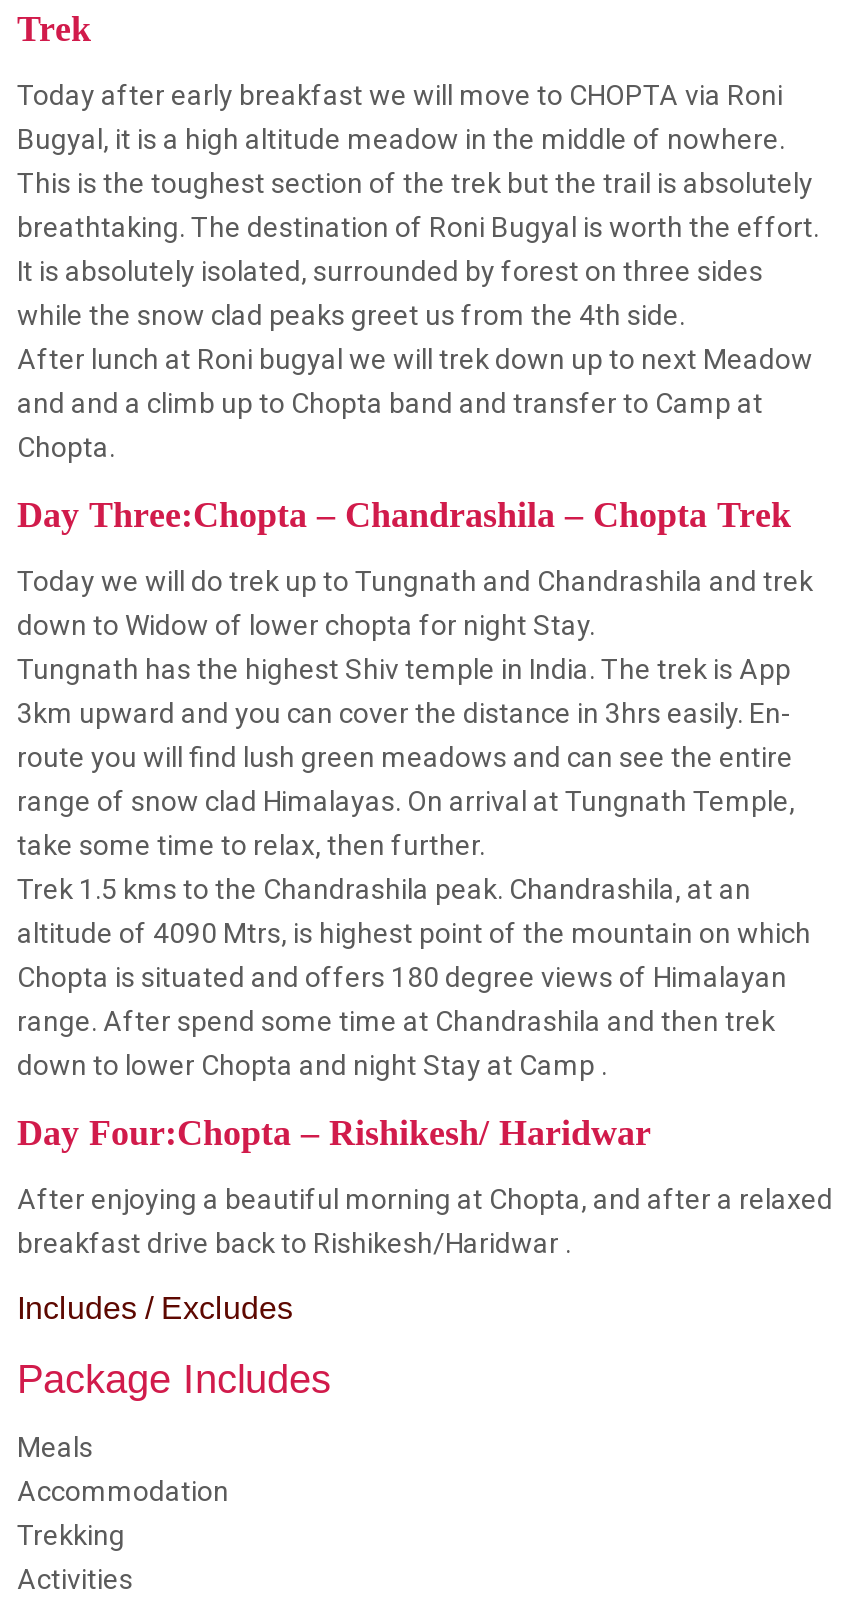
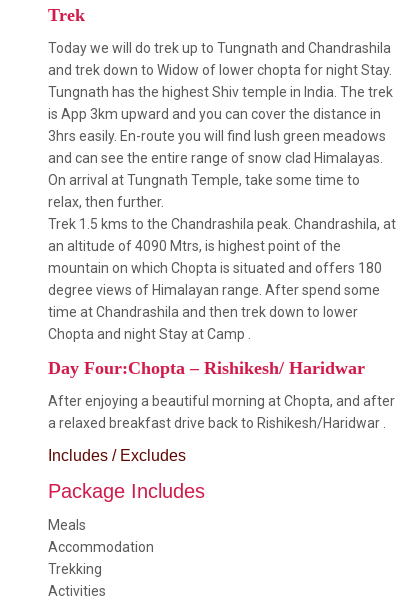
[17,79,819,1081] Today after early breakfast we will move to CHOPTA via Roni | Bugyal, it is a high altitude meadow in the middle of nowhere. | This is the toughest section of the trek but the trail is absolutely | breathtaking. The destination of Roni Bugyal is worth the effort. | It is absolutely isolated, surrounded by forest on three sides | while the snow clad peaks greet us from the 4th side. | After lunch at Roni bugyal we will trek down up to next Meadow | and and a climb up to Chopta band and transfer to Camp at | Chopta. | Day Three:Chopta – Chandrashila – Chopta Trek | Today we will do trek up to Tungnath and Chandrashila and trek | down to Widow of lower chopta for night Stay. | Tungnath has the highest Shiv temple in India. The trek is App | 3km upward and you can cover the distance in 3hrs easily. En- | route you will find lush green meadows and can see the entire | range of snow clad Himalayas. On arrival at Tungnath Temple, | take some time to relax, then further. | Trek 1.5 kms to the Chandrashila peak. Chandrashila, at an | altitude of 4090 Mtrs, is highest point of the mountain on which | Chopta is situated and offers 180 degree views of Himalayan | range. After spend some time at Chandrashila and then trek | down to lower Chopta and night Stay at Camp . -> [48,40,396,342] Today we will do trek up to Tungnath and Chandrashila | and trek down to Widow of lower chopta for night Stay. | Tungnath has the highest Shiv temple in India. The trek | is App 3km upward and you can cover the distance in | 3hrs easily. En-route you will find lush green meadows | and can see the entire range of snow clad Himalayas. | On arrival at Tungnath Temple, take some time to | relax, then further. | Trek 1.5 kms to the Chandrashila peak. Chandrashila, at | an altitude of 4090 Mtrs, is highest point of the | mountain on which Chopta is situated and offers 180 | degree views of Himalayan range. After spend some | time at Chandrashila and then trek down to lower | Chopta and night Stay at Camp .

